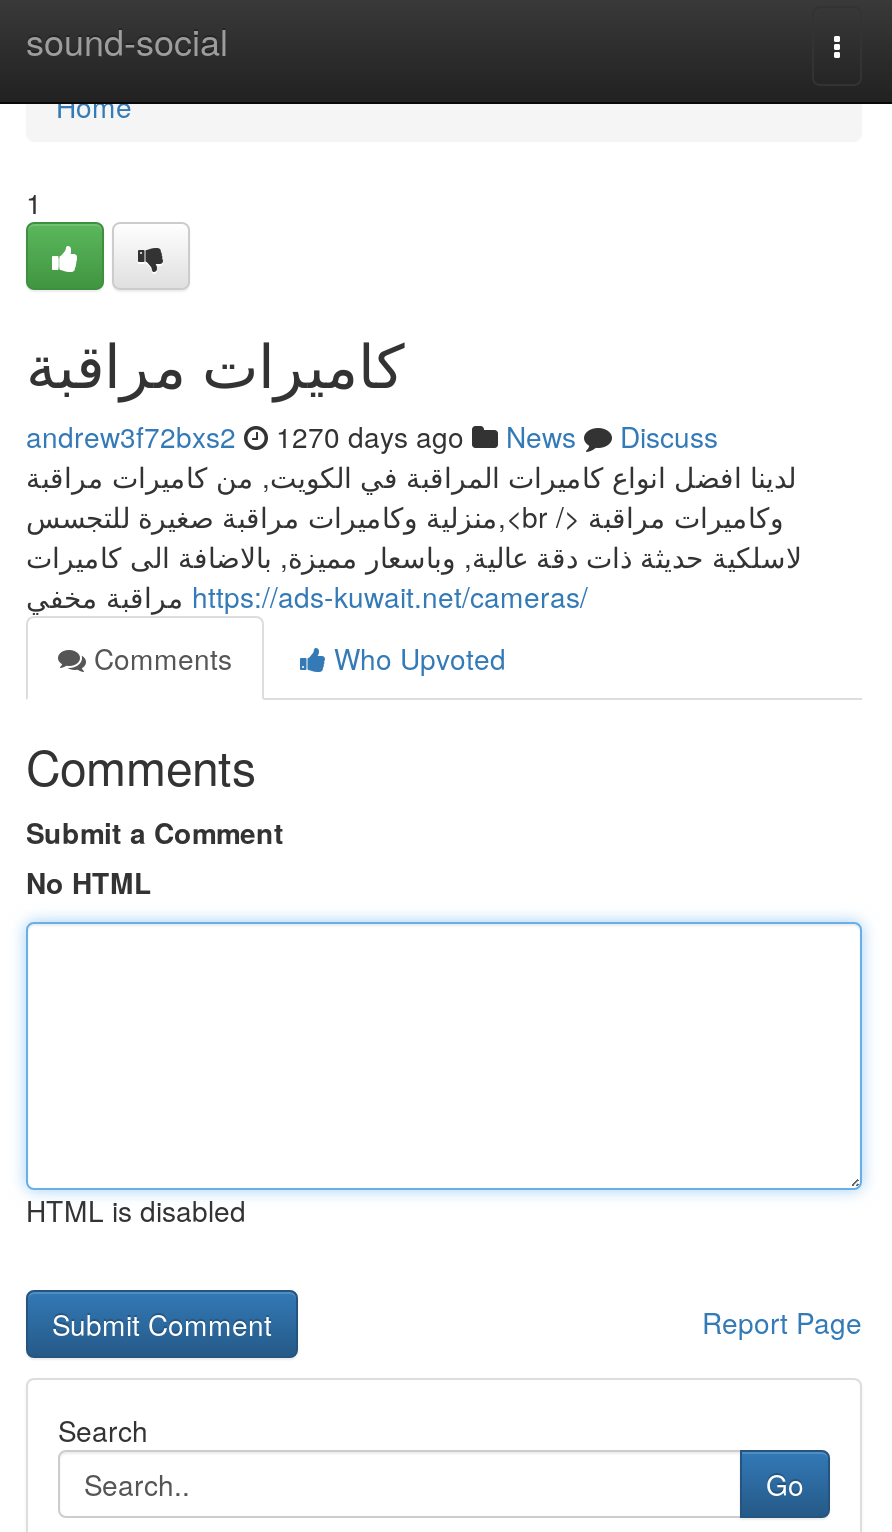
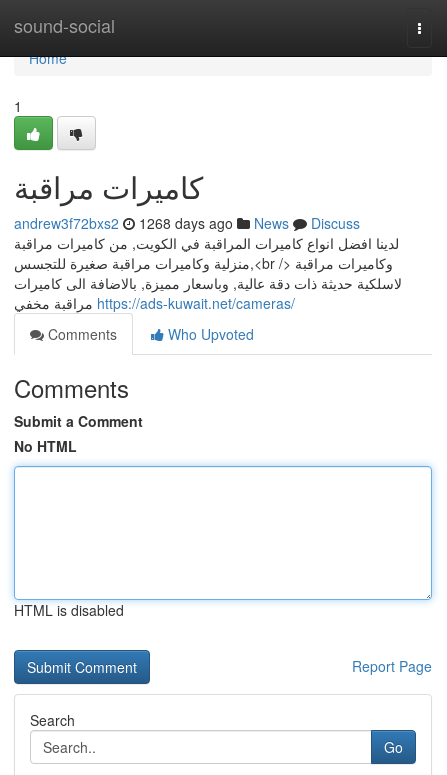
[26,416,718,456] andrew3f72bxs2 1270 days ago News Discuss -> [14,213,360,233] andrew3f72bxs2 1268 days ago News Discuss

